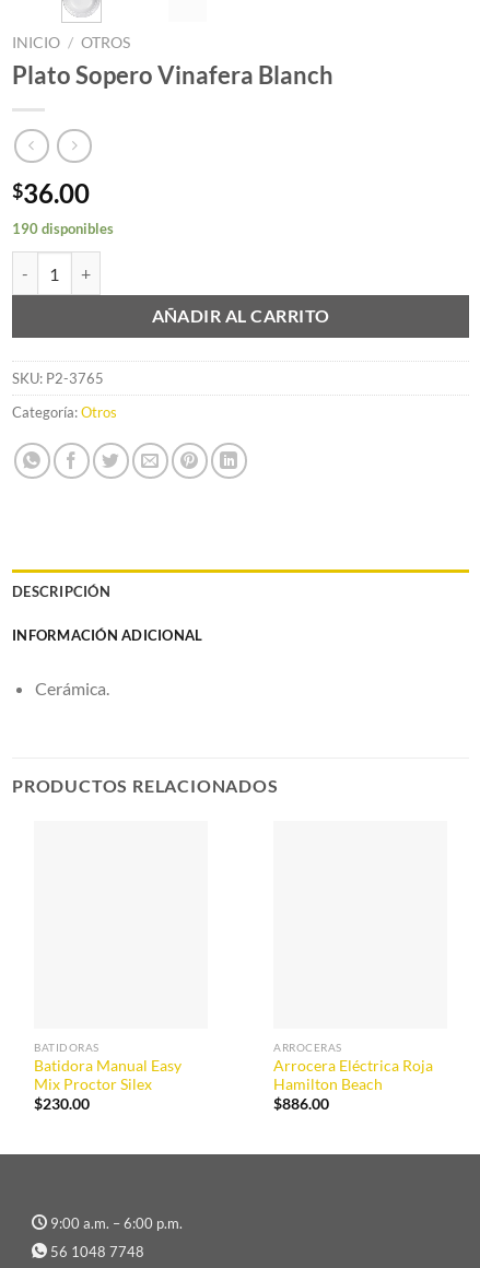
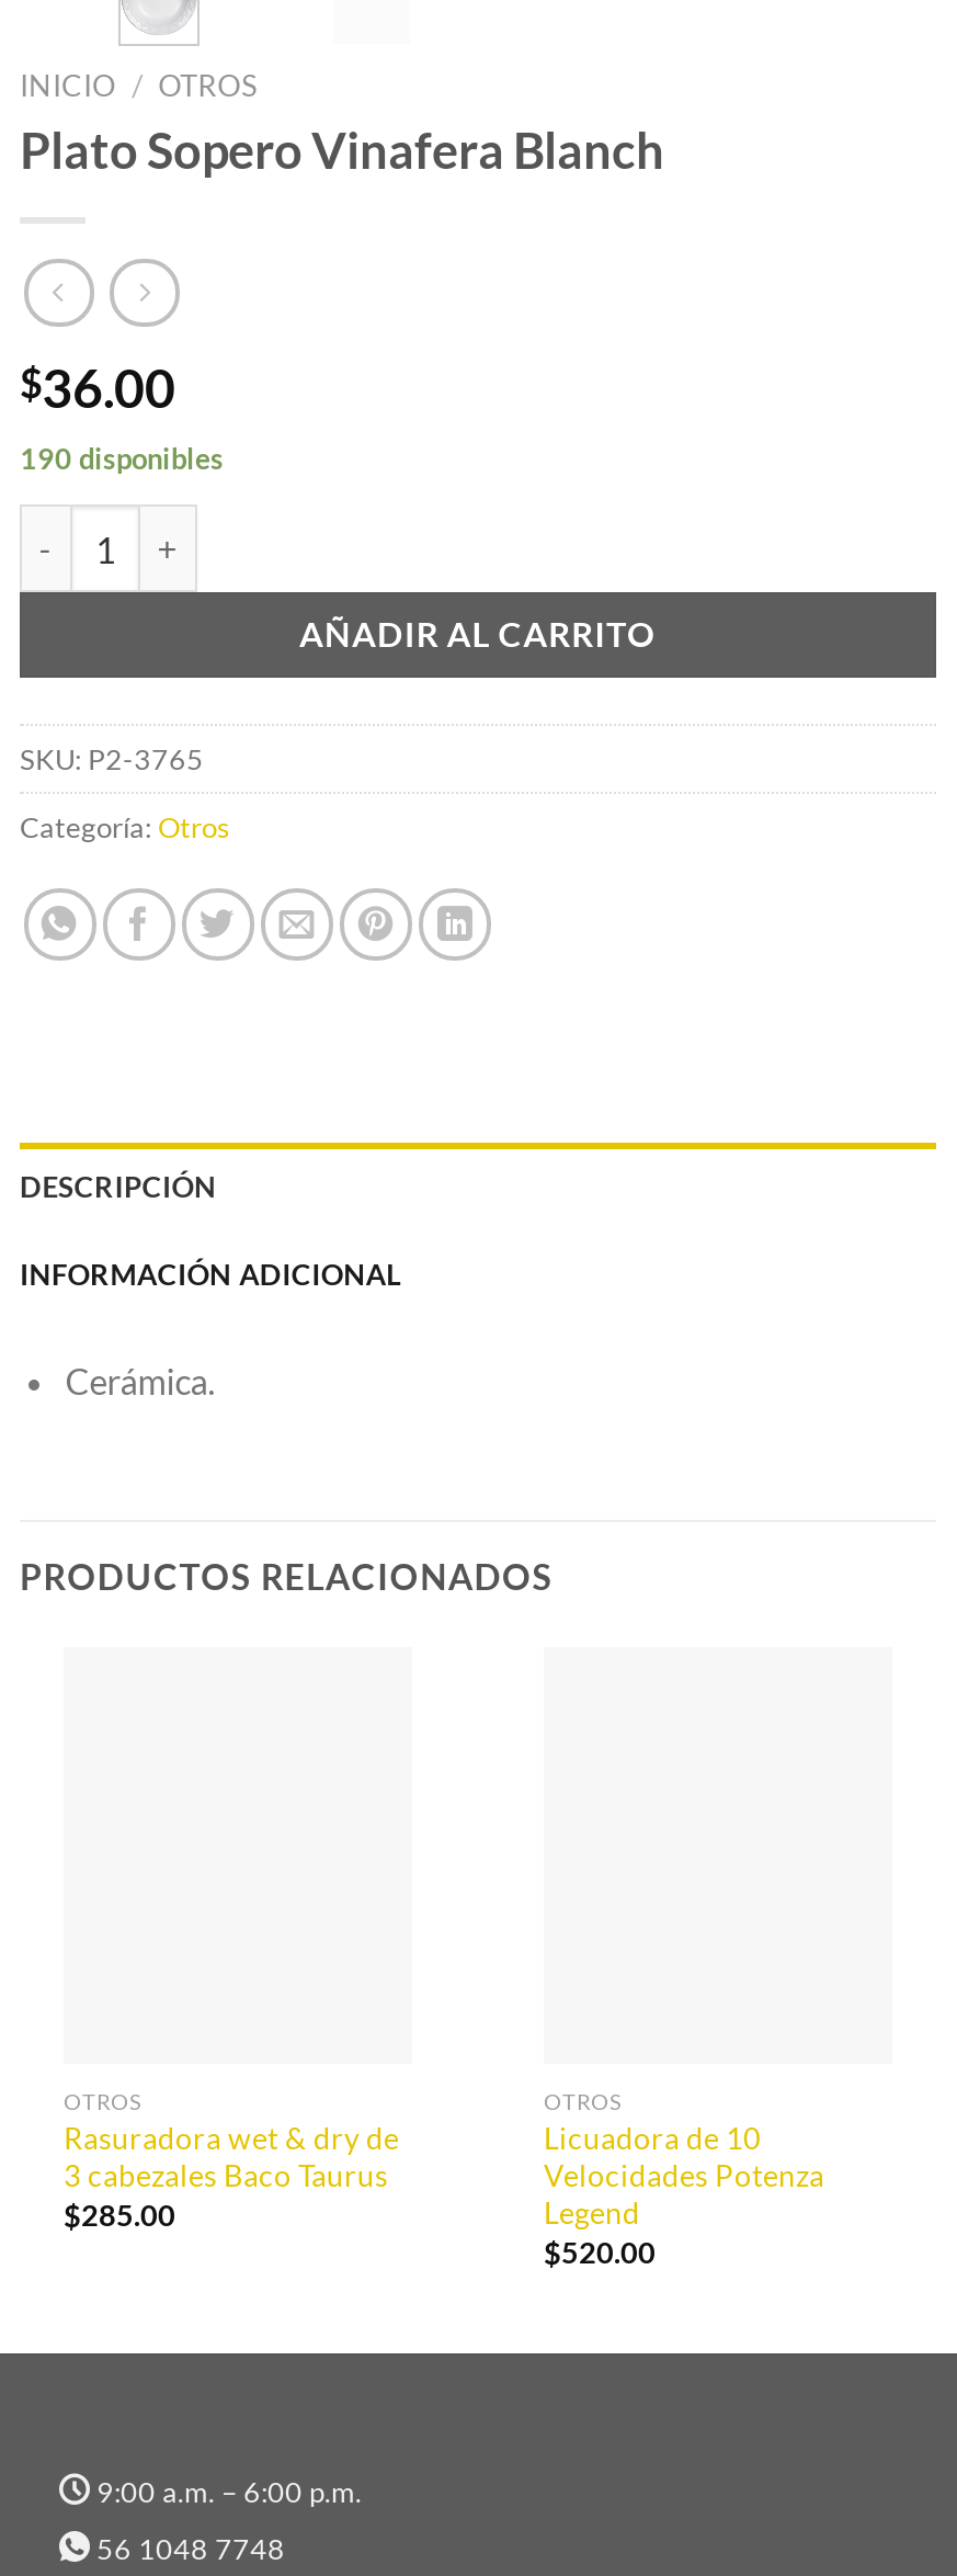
[34,1041,182,1113] BATIDORAS | Batidora Manual Easy | Mix Proctor Silex | $230.00 -> [64,2088,399,2233] OTROS | Rasuradora wet & dry de | 3 cabezales Baco Taurus | $285.00
[273,1041,433,1113] ARROCERAS | Arrocera Eléctrica Roja | Hamilton Beach | $886.00 -> [544,2088,824,2270] OTROS | Licuadora de 10 | Velocidades Potenza | Legend | $520.00

